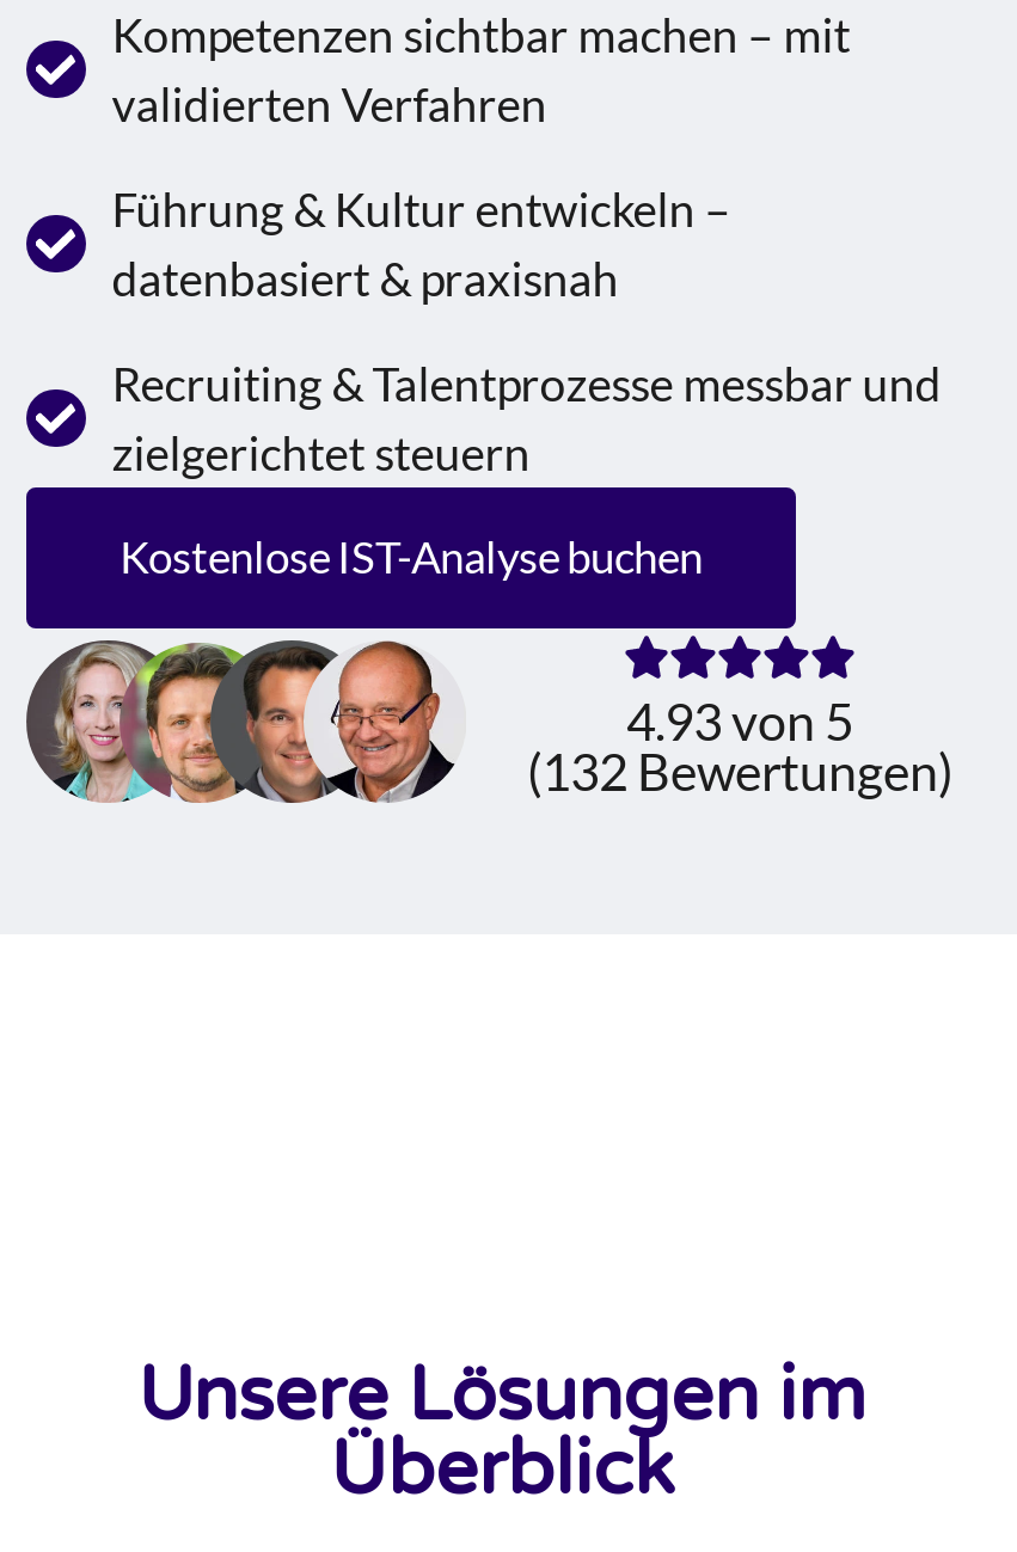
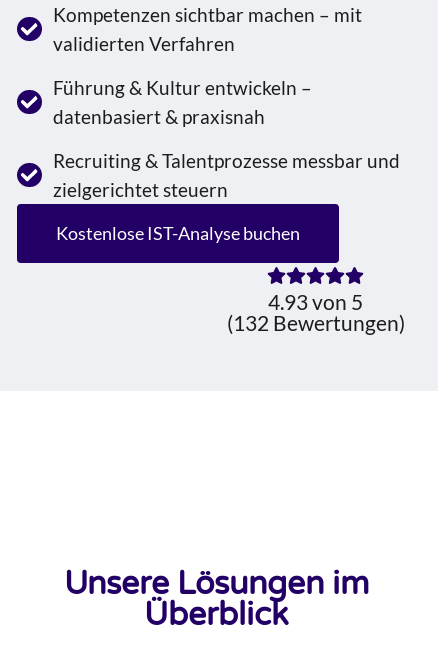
[24,638,457,805] [image] -> none

